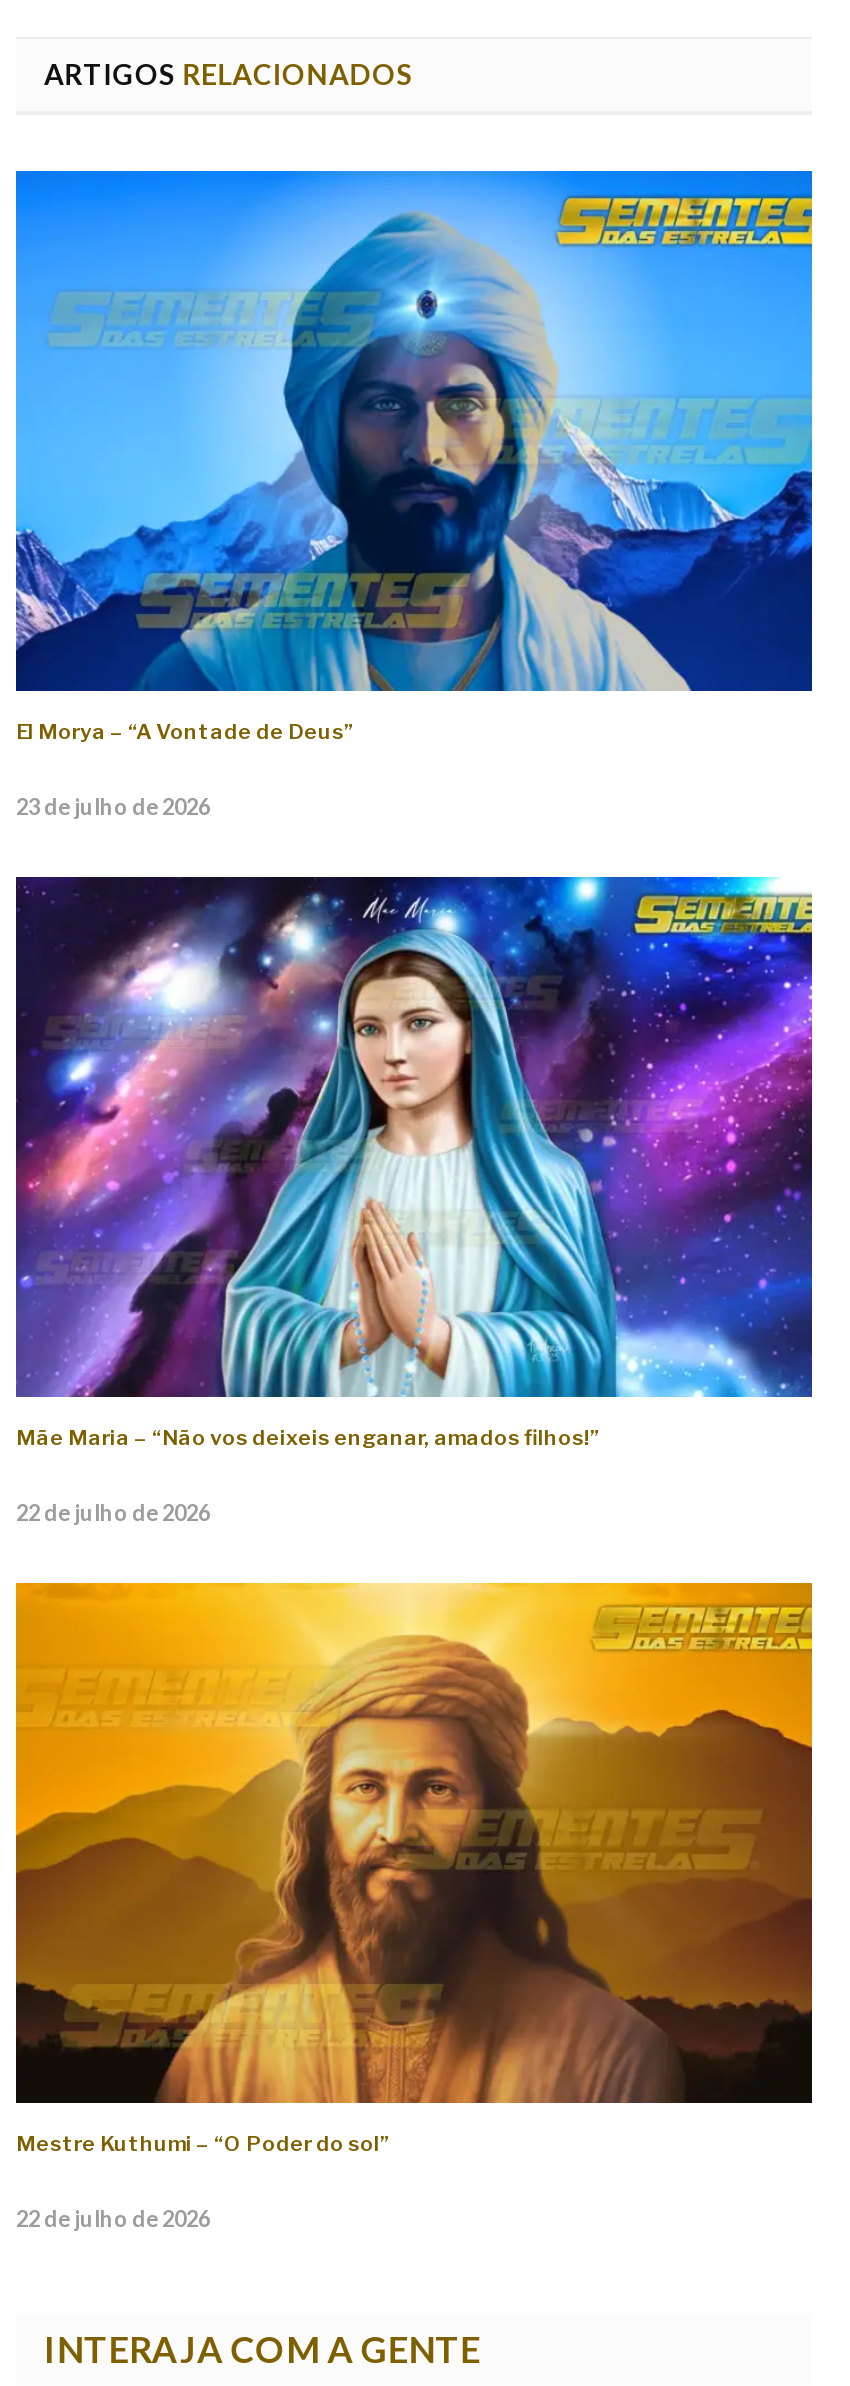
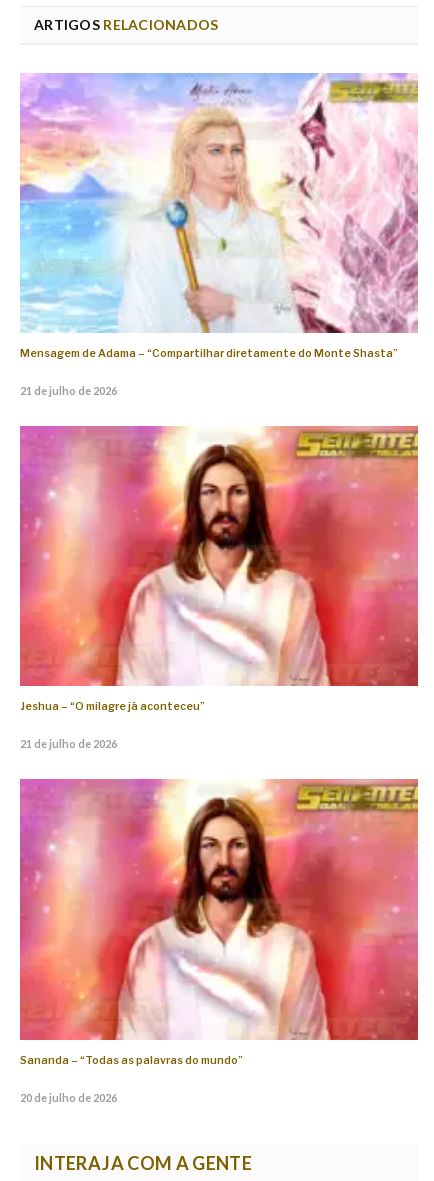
[14,169,814,745] [image] | El Morya – “A Vontade de Deus” -> [19,73,419,360] [image] | Mensagem de Adama – “Compartilhar diretamente do Monte Shasta”
[16,793,210,819] 23 de julho de 2026 -> [20,384,117,397] 21 de julho de 2026
[14,875,814,1451] [image] | Mãe Maria – “Não vos deixeis enganar, amados filhos!” -> [19,425,419,713] [image] | Jeshua – “O milagre já aconteceu”
[16,1499,210,1525] 22 de julho de 2026 -> [20,737,117,750] 21 de julho de 2026
[14,1579,814,2158] [image] | Mestre Kuthumi – “O Poder do sol” -> [19,778,419,1067] [image] | Sananda – “Todas as palavras do mundo”
[16,2206,210,2232] 22 de julho de 2026 -> [20,1091,117,1104] 20 de julho de 2026

